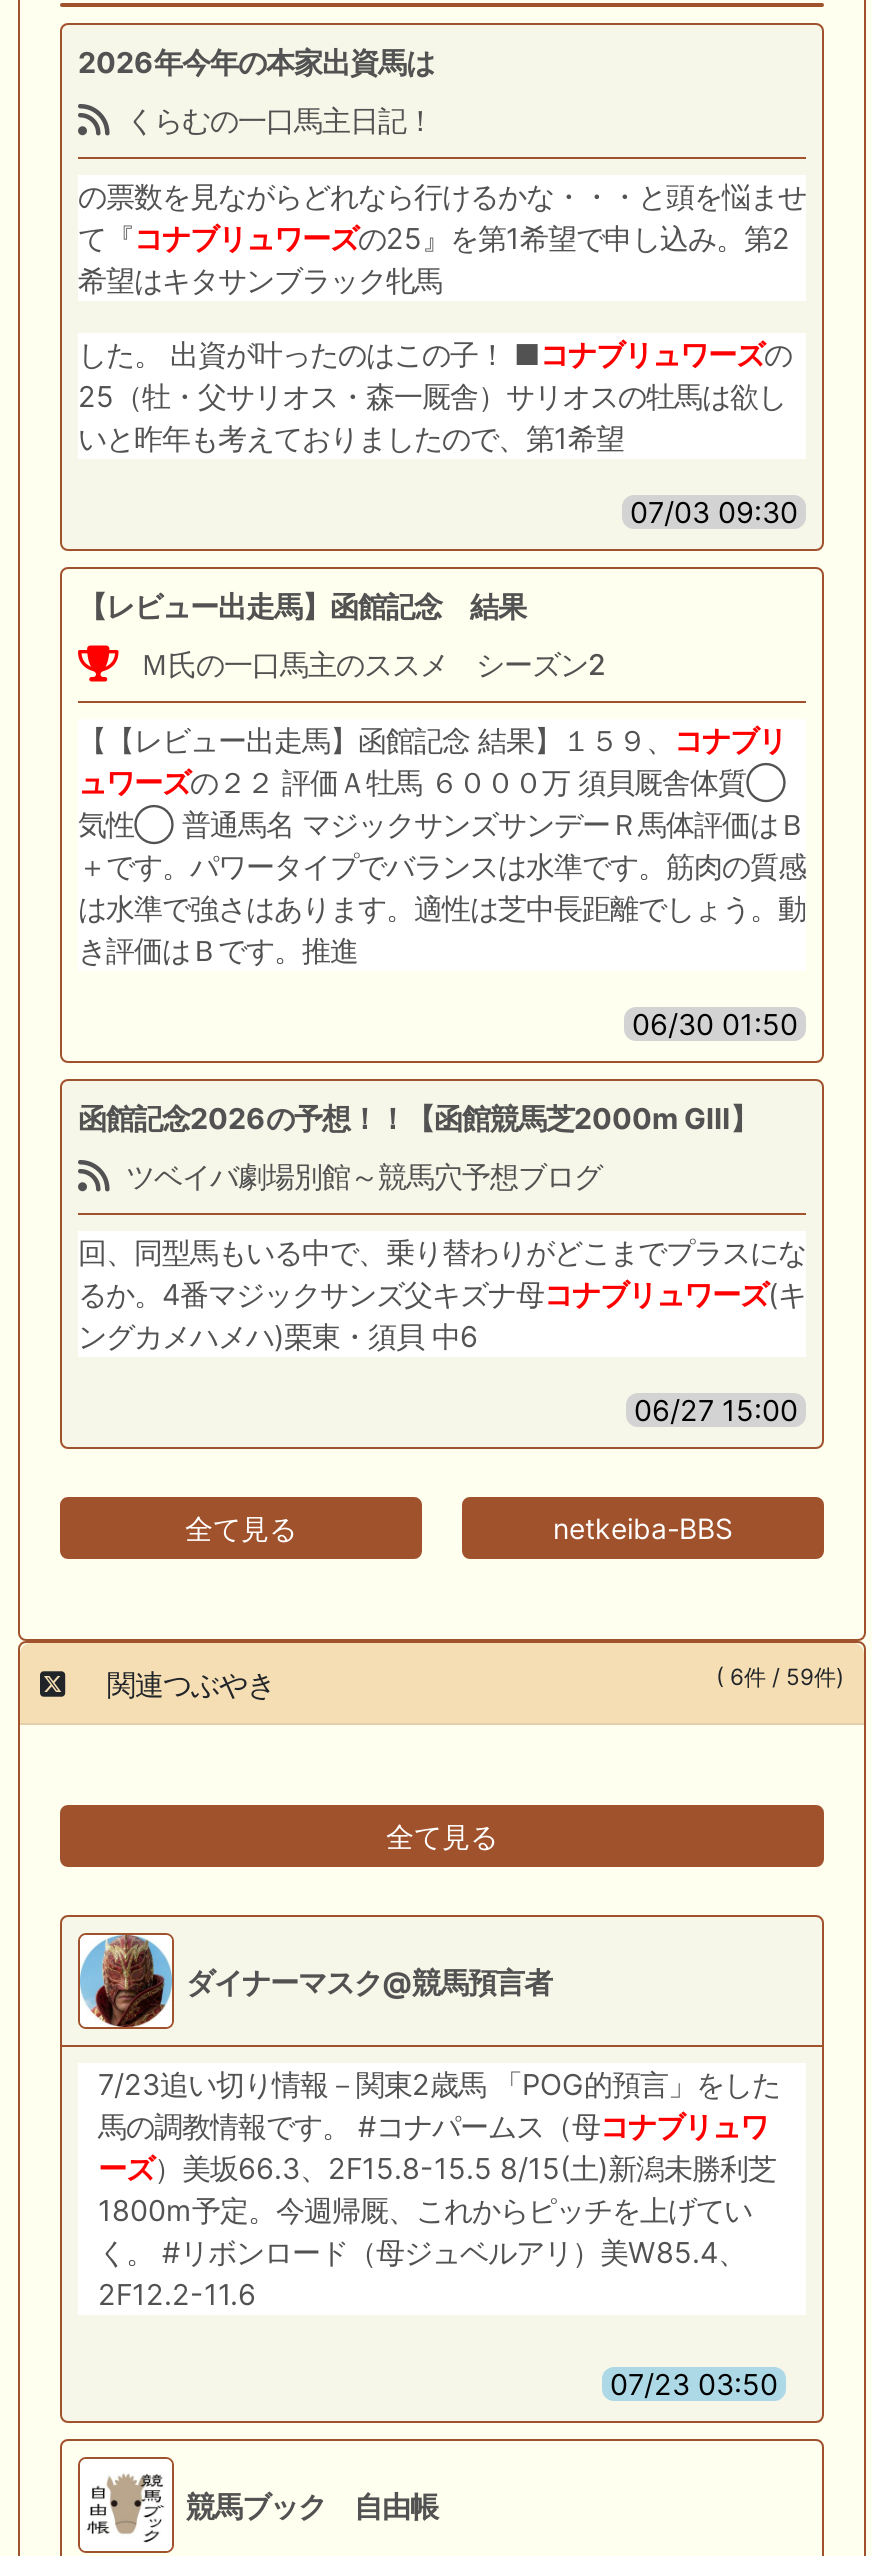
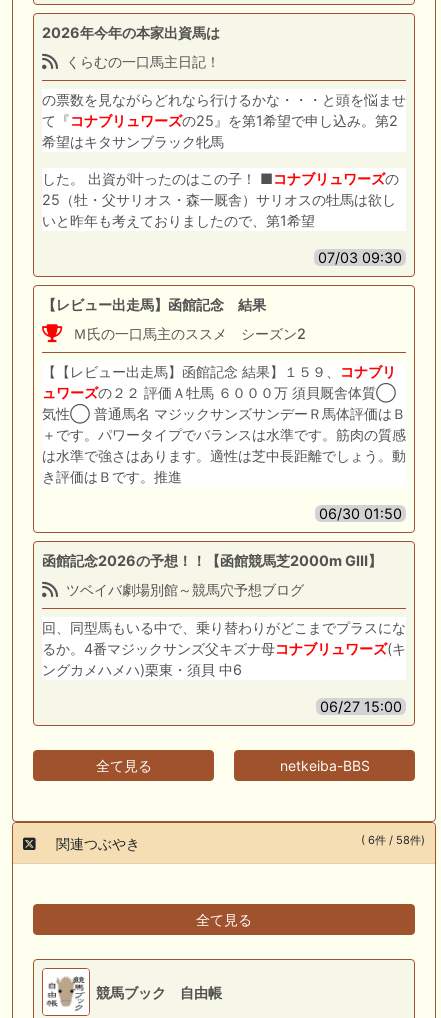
[716,1664,844,1692] ( 6件 / 59件) -> [361,833,425,847] ( 6件 / 58件)
[78,1933,780,2401] [image] | ダイナーマスク@競馬預言者 | 7/23追い切り情報－関東2歳馬 「POG的預言」をした | 馬の調教情報です。 #コナパームス（母コナブリュワ | ーズ）美坂66.3、2F15.8-15.5 8/15(土)新潟未勝利芝 | 1800m予定。今週帰厩、これからピッチを上げてい | く。 #リボンロード（母ジュベルアリ）美W85.4、 | 2F12.2-11.6 | 07/23 03:50 -> none

